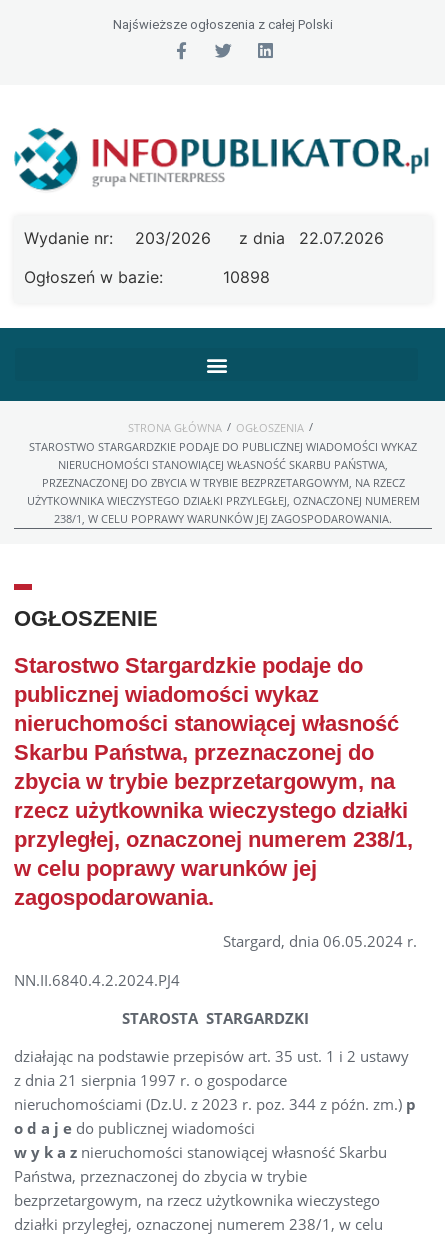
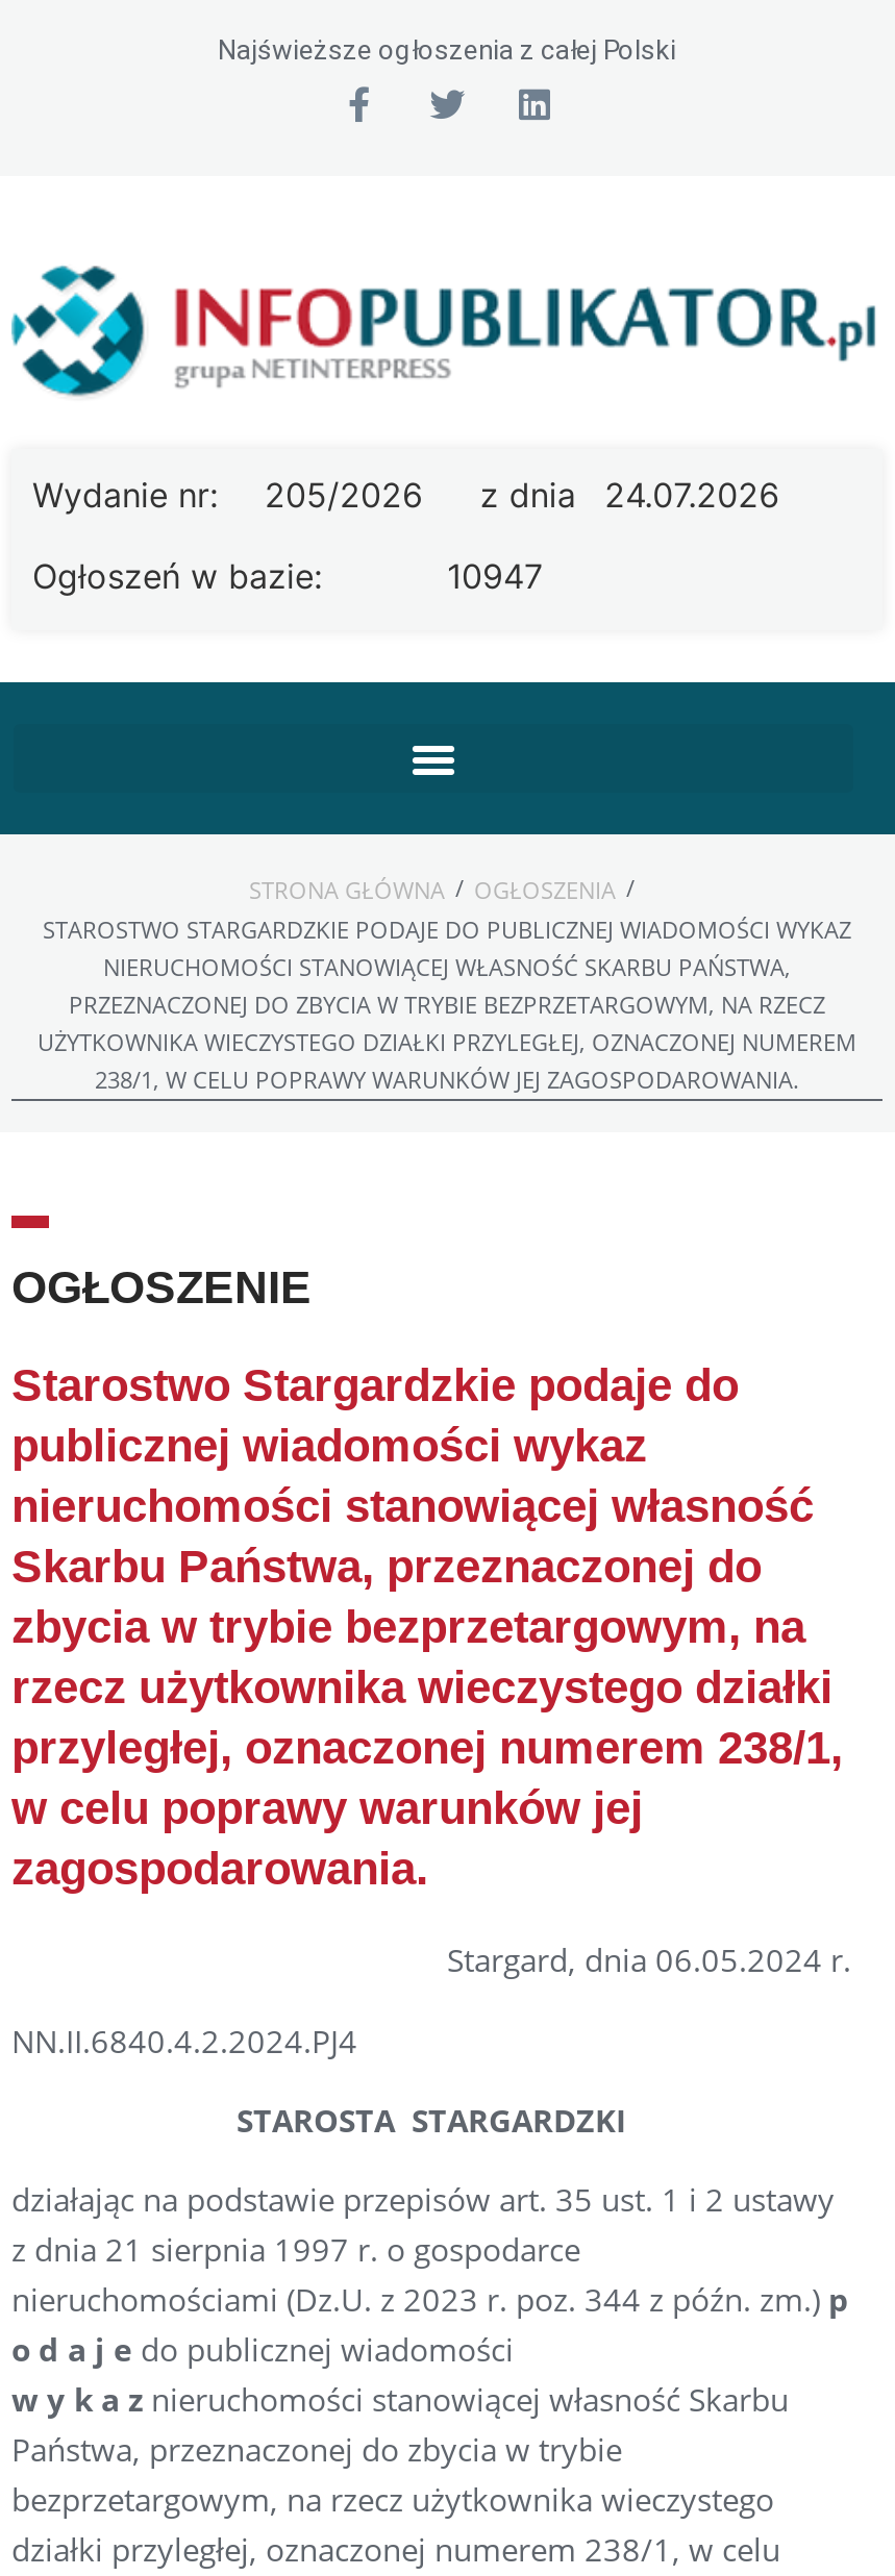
[135,228,211,248] 203/2026 -> [264,475,423,516] 205/2026
[299,228,384,248] 22.07.2026 -> [605,475,780,516] 24.07.2026
[223,267,270,287] 10898 -> [447,555,543,596] 10947

